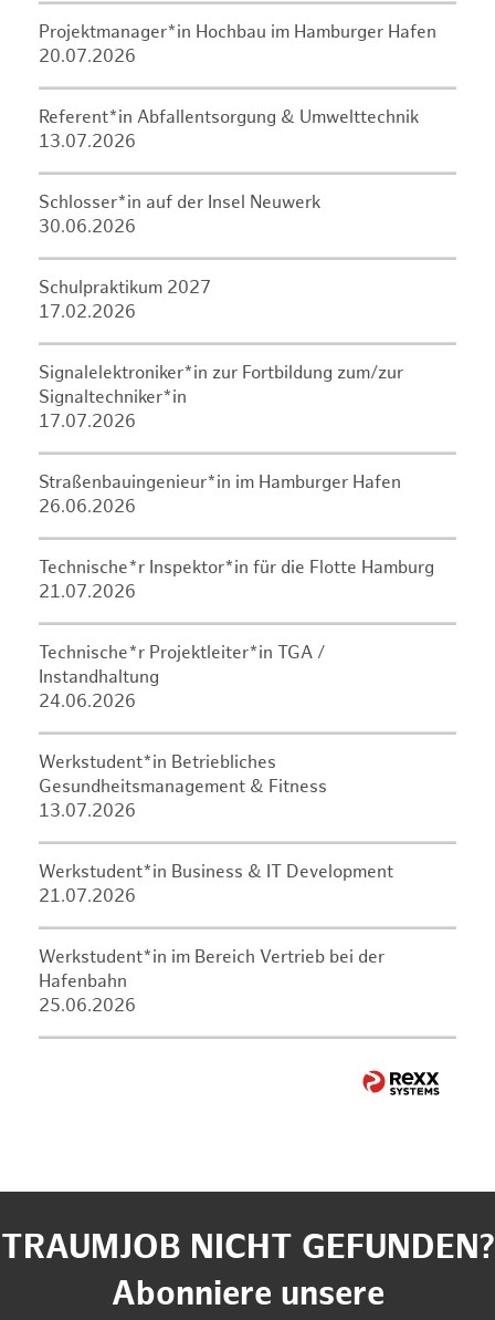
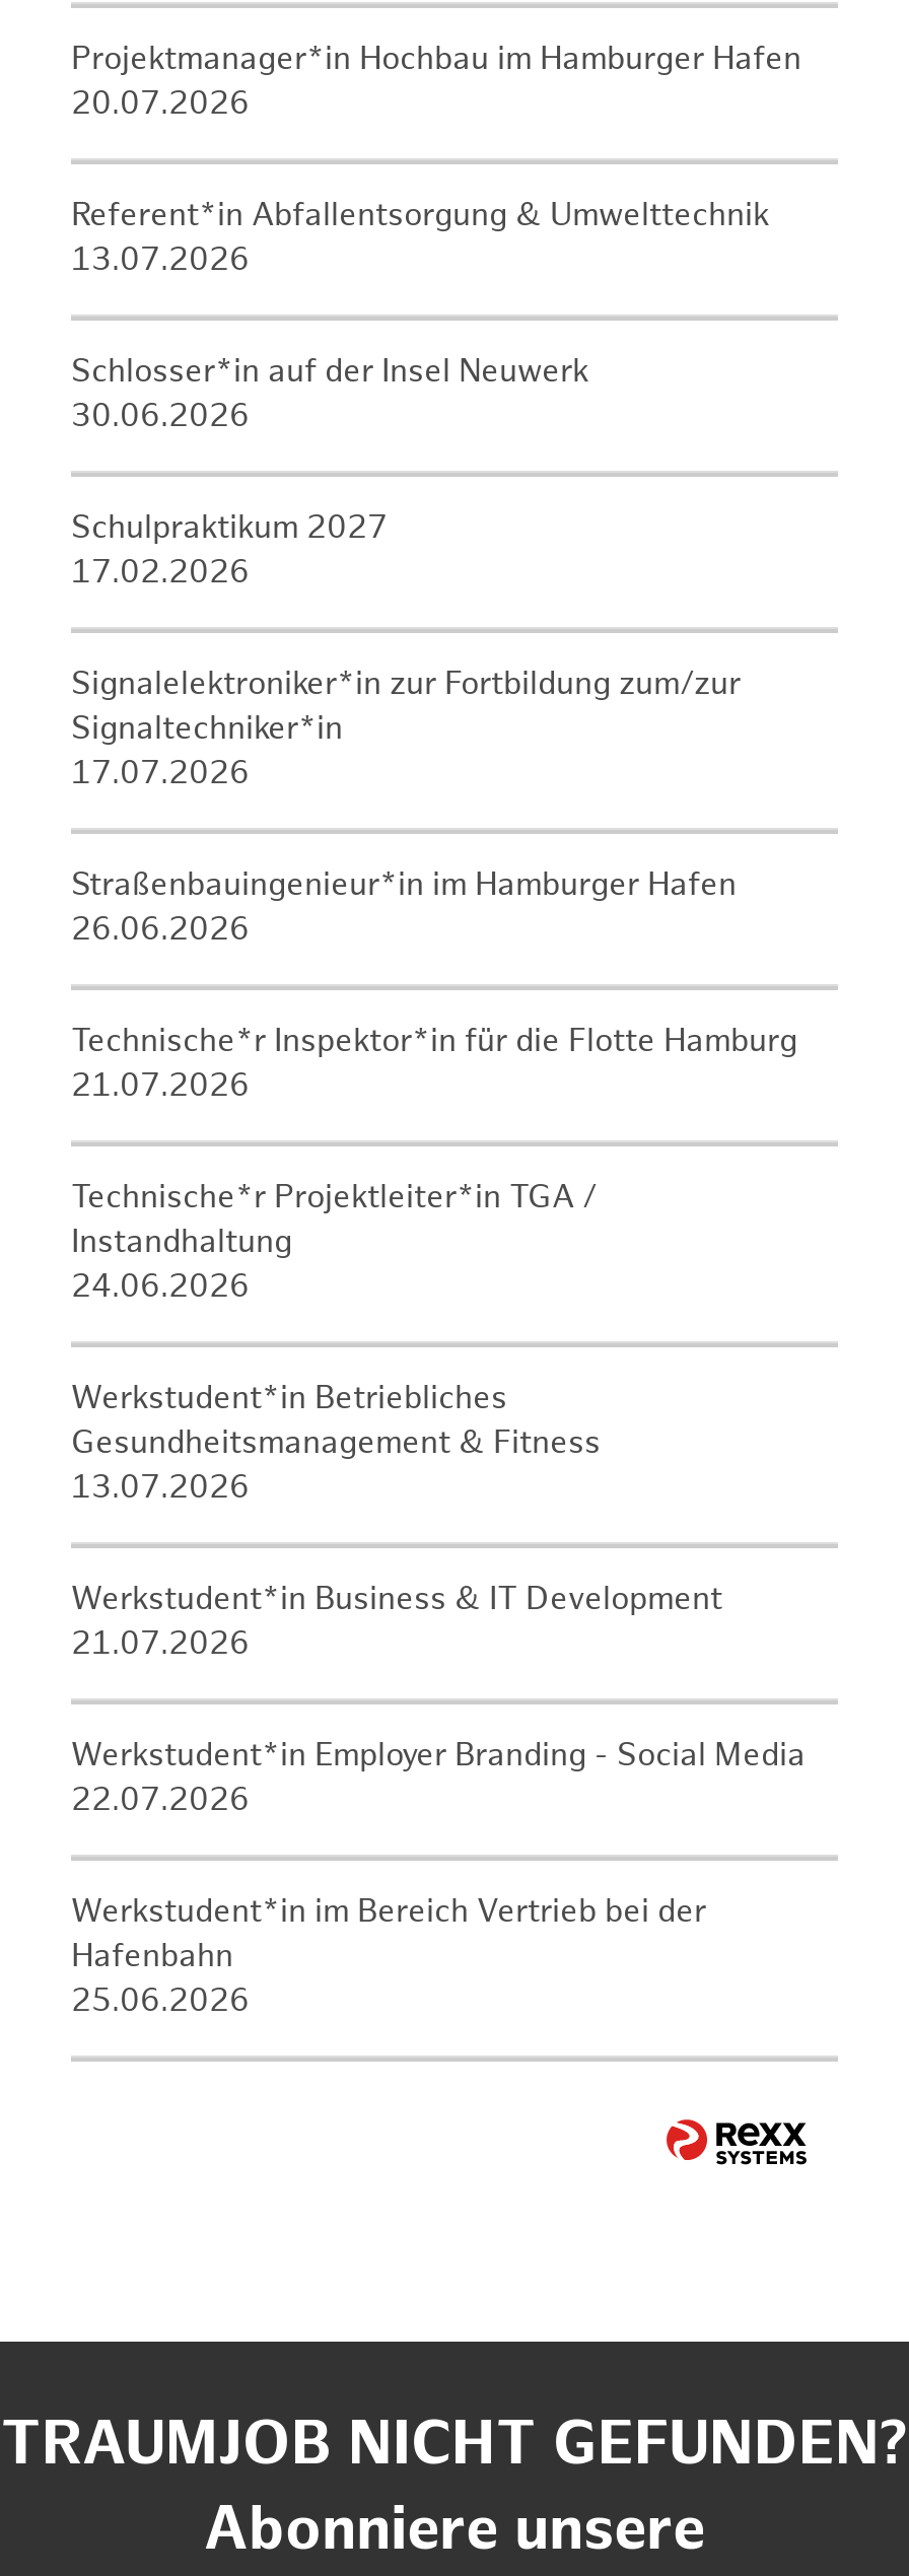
none -> [71,1737,806,1820] Werkstudent*in Employer Branding - Social Media | 22.07.2026

